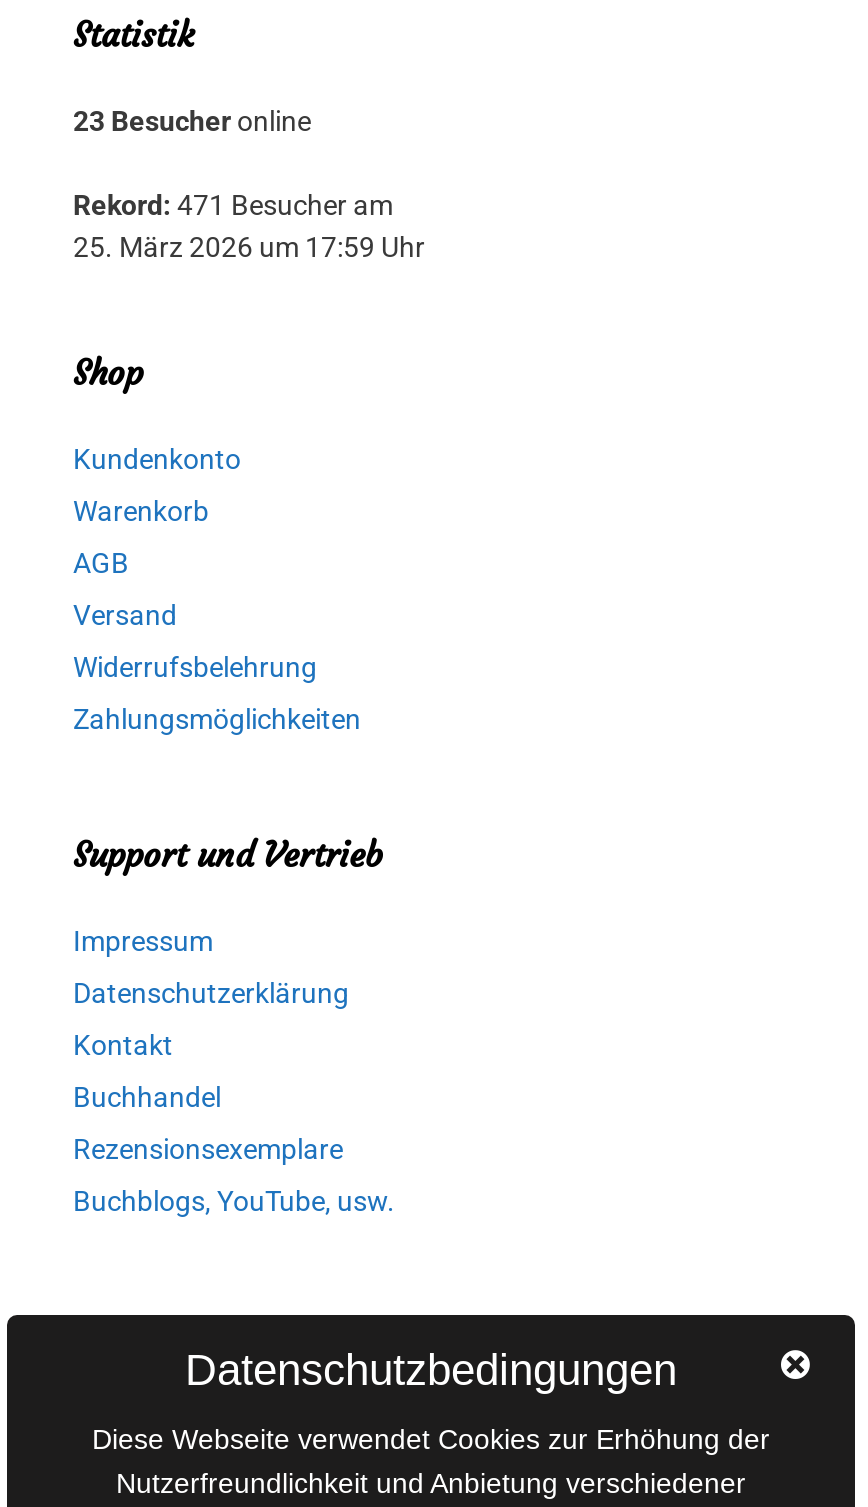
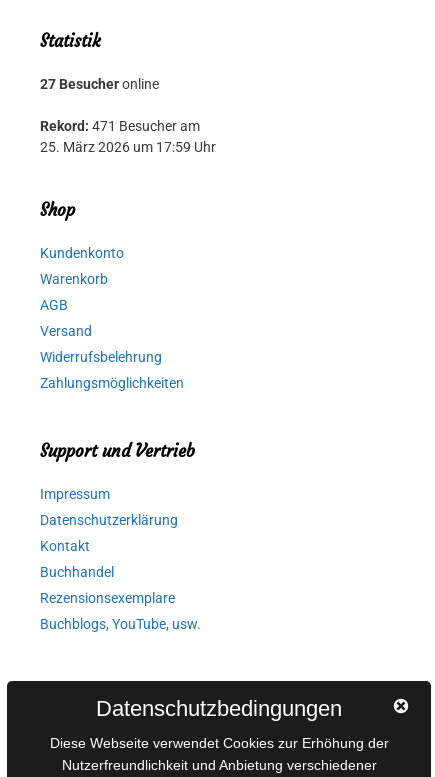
[73,105,311,137] 23 Besucher online -> [40,76,159,92] 27 Besucher online

